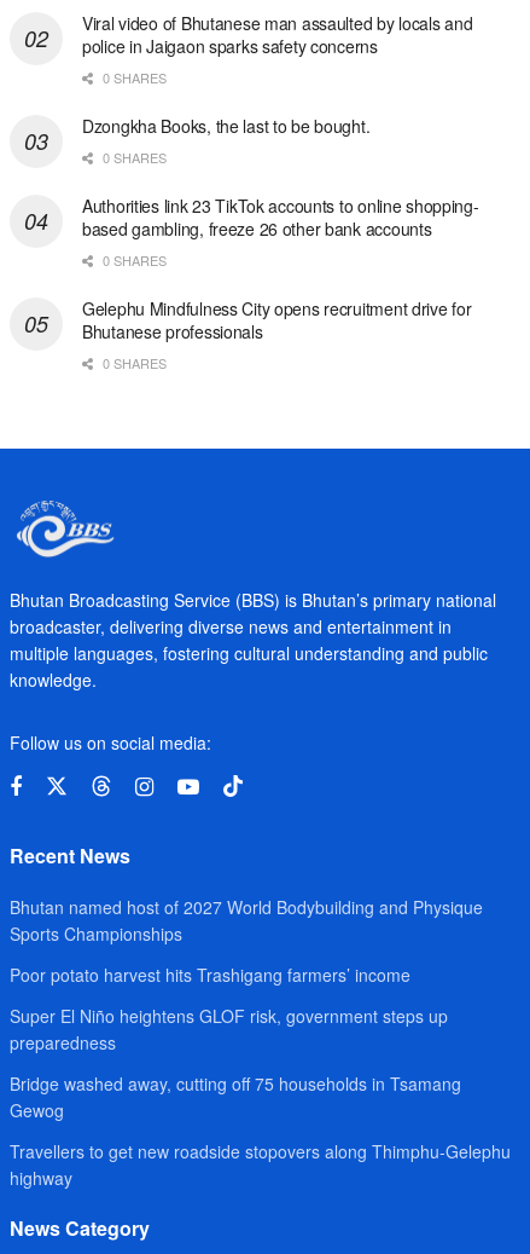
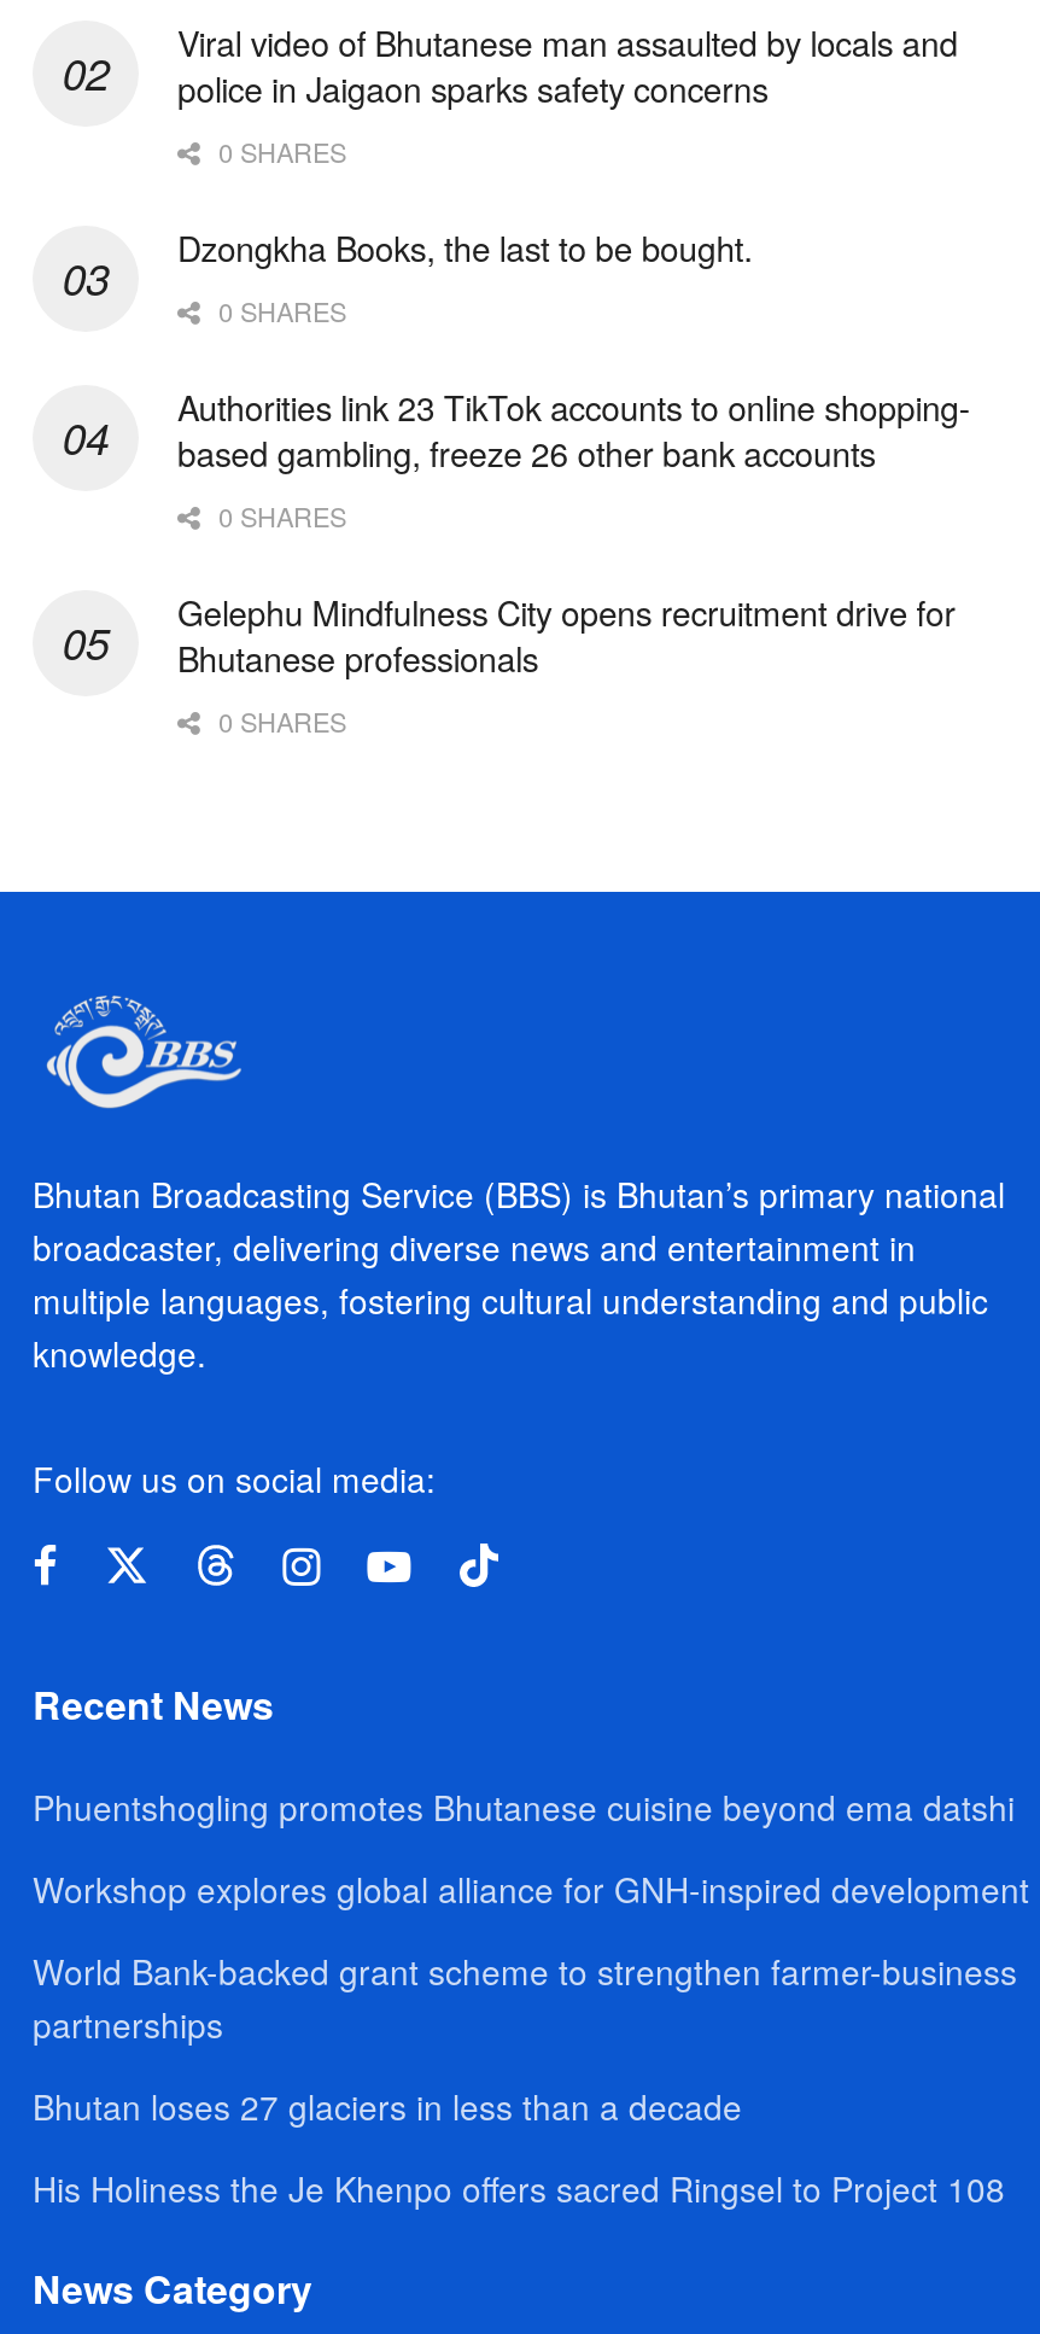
[10,895,483,946] Bhutan named host of 2027 World Bodybuilding and Physique | Sports Championships -> [33,1784,1015,1832] Phuentshogling promotes Bhutanese cuisine beyond ema datshi
[10,963,410,987] Poor potato harvest hits Trashigang farmers’ income -> [33,1866,1029,1914] Workshop explores global alliance for GNH-inspired development
[10,1004,448,1055] Super El Niño heightens GLOF risk, government steps up | preparedness -> [33,1948,1017,2049] World Bank-backed grant scheme to strengthen farmer-business | partnerships
[10,1072,461,1123] Bridge washed away, cutting off 75 households in Tsamang | Gewog -> [33,2083,742,2131] Bhutan loses 27 glaciers in less than a decade
[10,1140,511,1191] Travellers to get new roadside stopovers along Thimphu-Gelephu | highway -> [33,2165,1005,2213] His Holiness the Je Khenpo offers sacred Ringsel to Project 108

